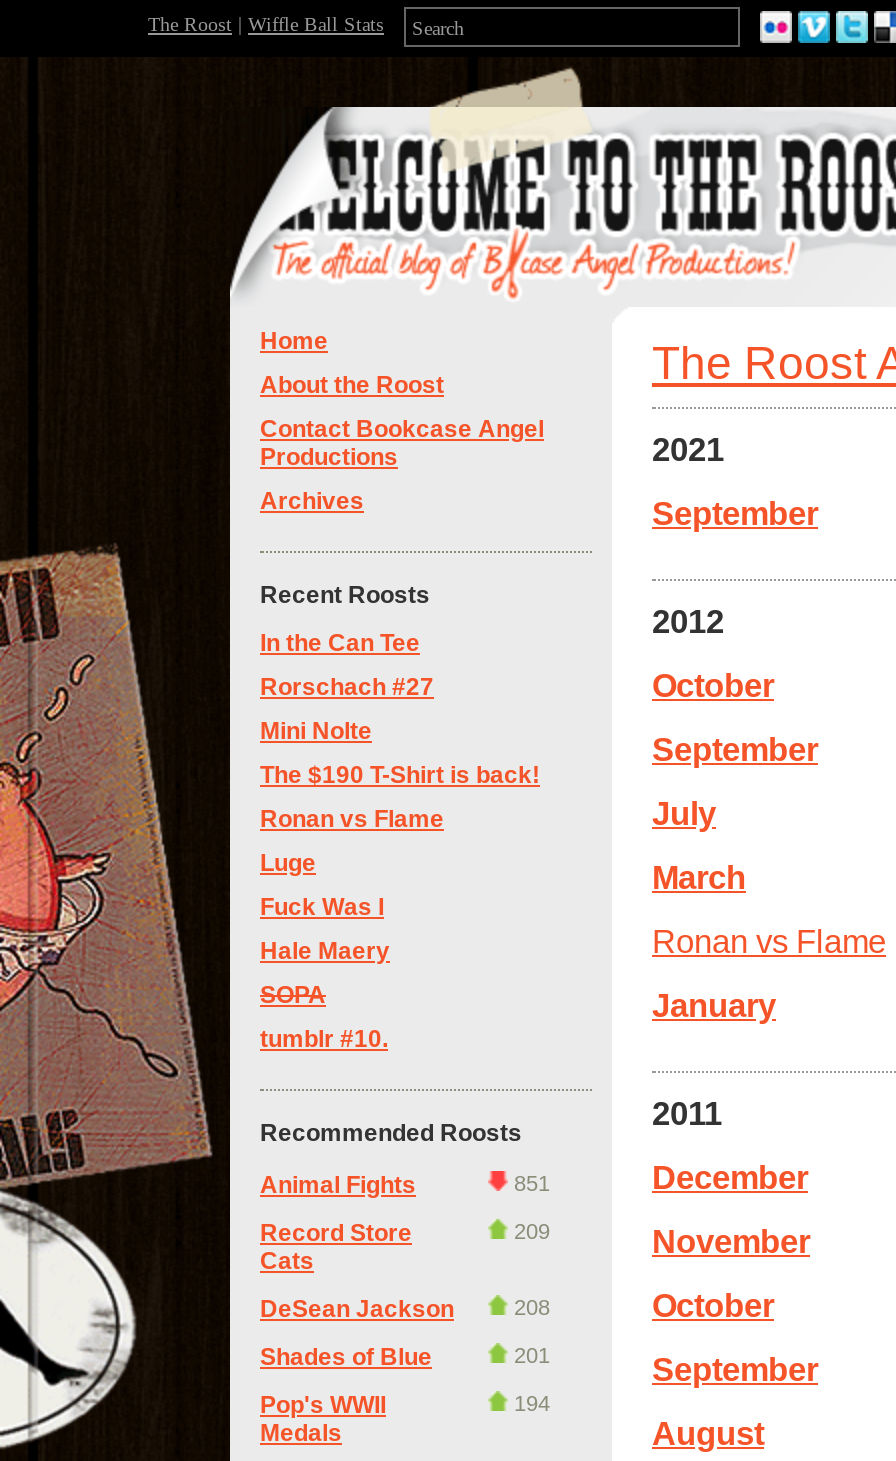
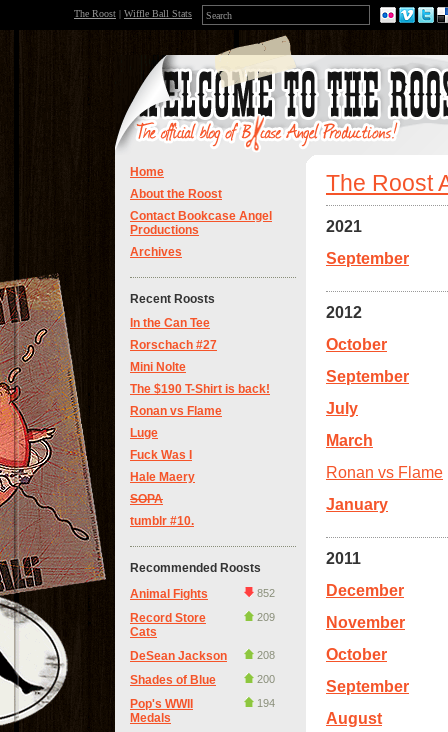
[514,1171,550,1195] 851 -> [257,587,275,599] 852
[514,1343,550,1367] 201 -> [257,673,275,685] 200

